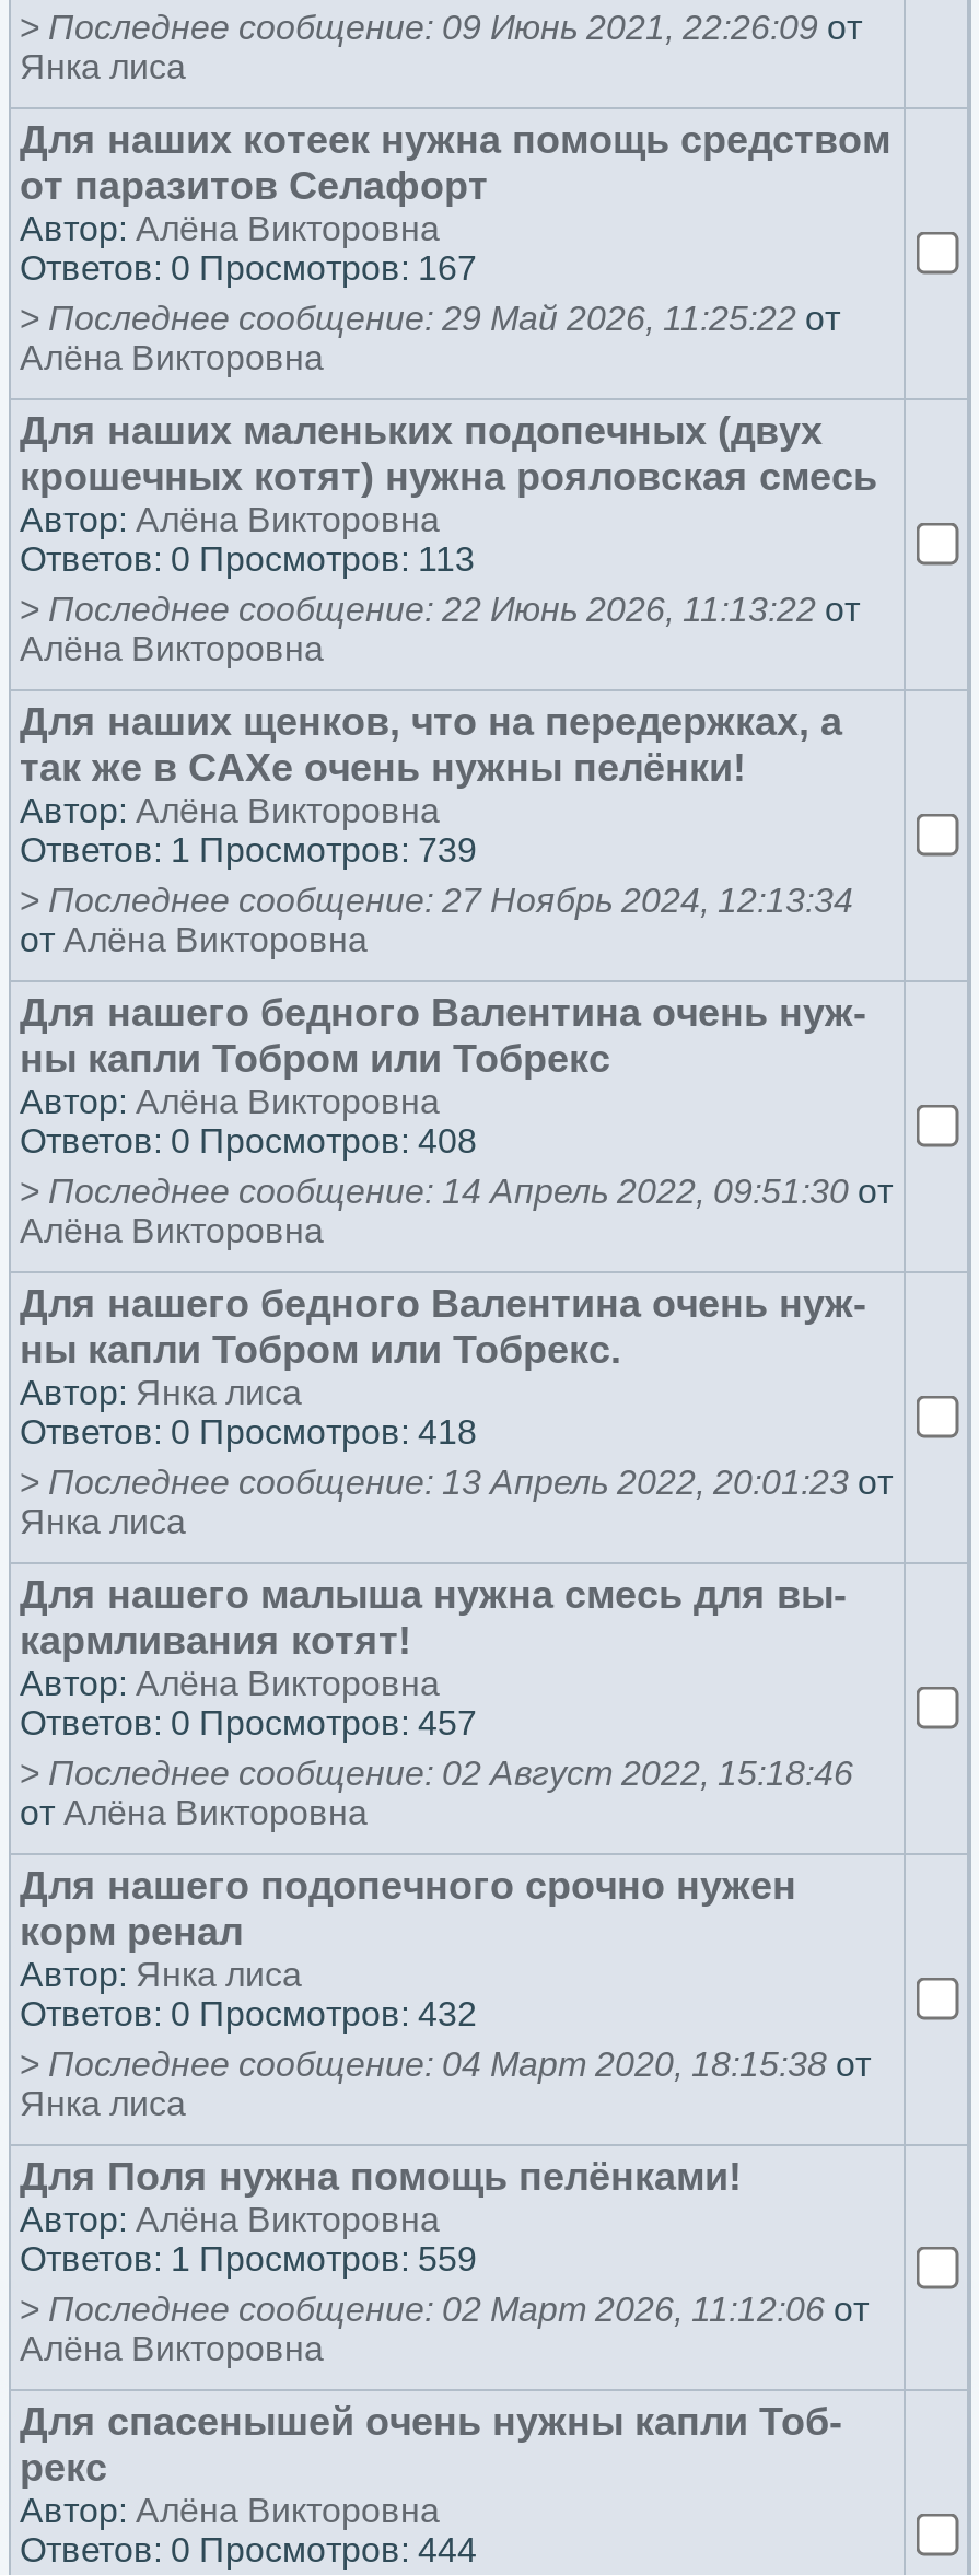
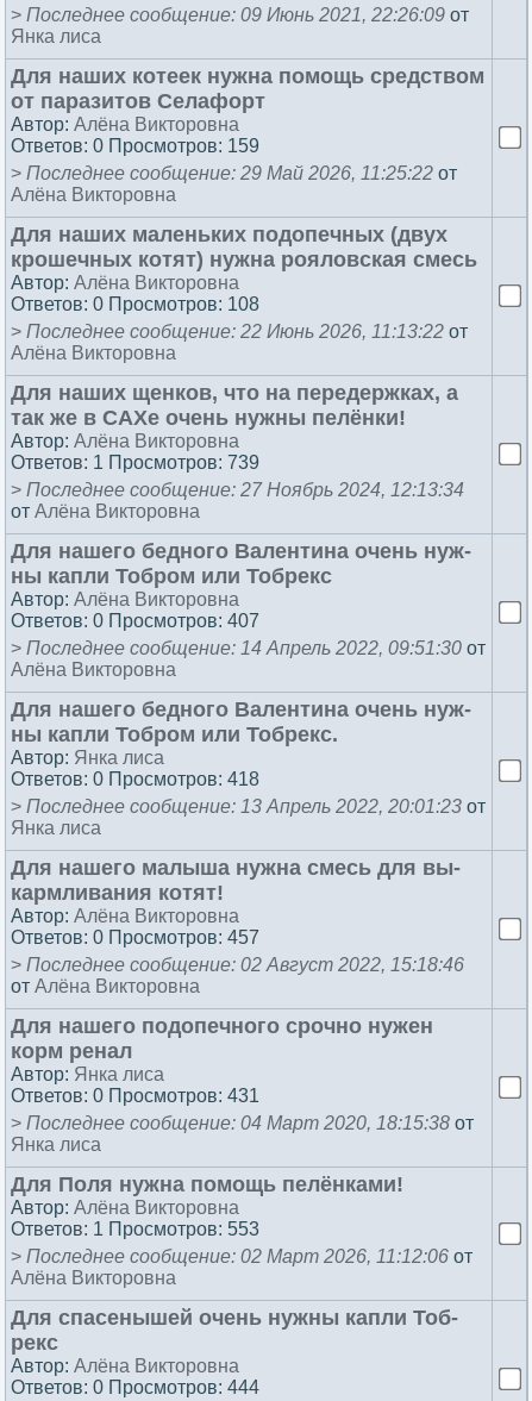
[20,249,477,286] Ответов: 0 Просмотров: 167 -> [11,135,259,156] Ответов: 0 Просмотров: 159
[20,540,475,577] Ответов: 0 Просмотров: 113 -> [11,294,259,314] Ответов: 0 Просмотров: 108
[20,1122,477,1159] Ответов: 0 Просмотров: 408 -> [11,610,259,631] Ответов: 0 Просмотров: 407
[20,1995,477,2032] Ответов: 0 Просмотров: 432 -> [11,1085,259,1105] Ответов: 0 Просмотров: 431
[20,2240,477,2277] Ответов: 1 Просмотров: 559 -> [11,1219,259,1239] Ответов: 1 Просмотров: 553

